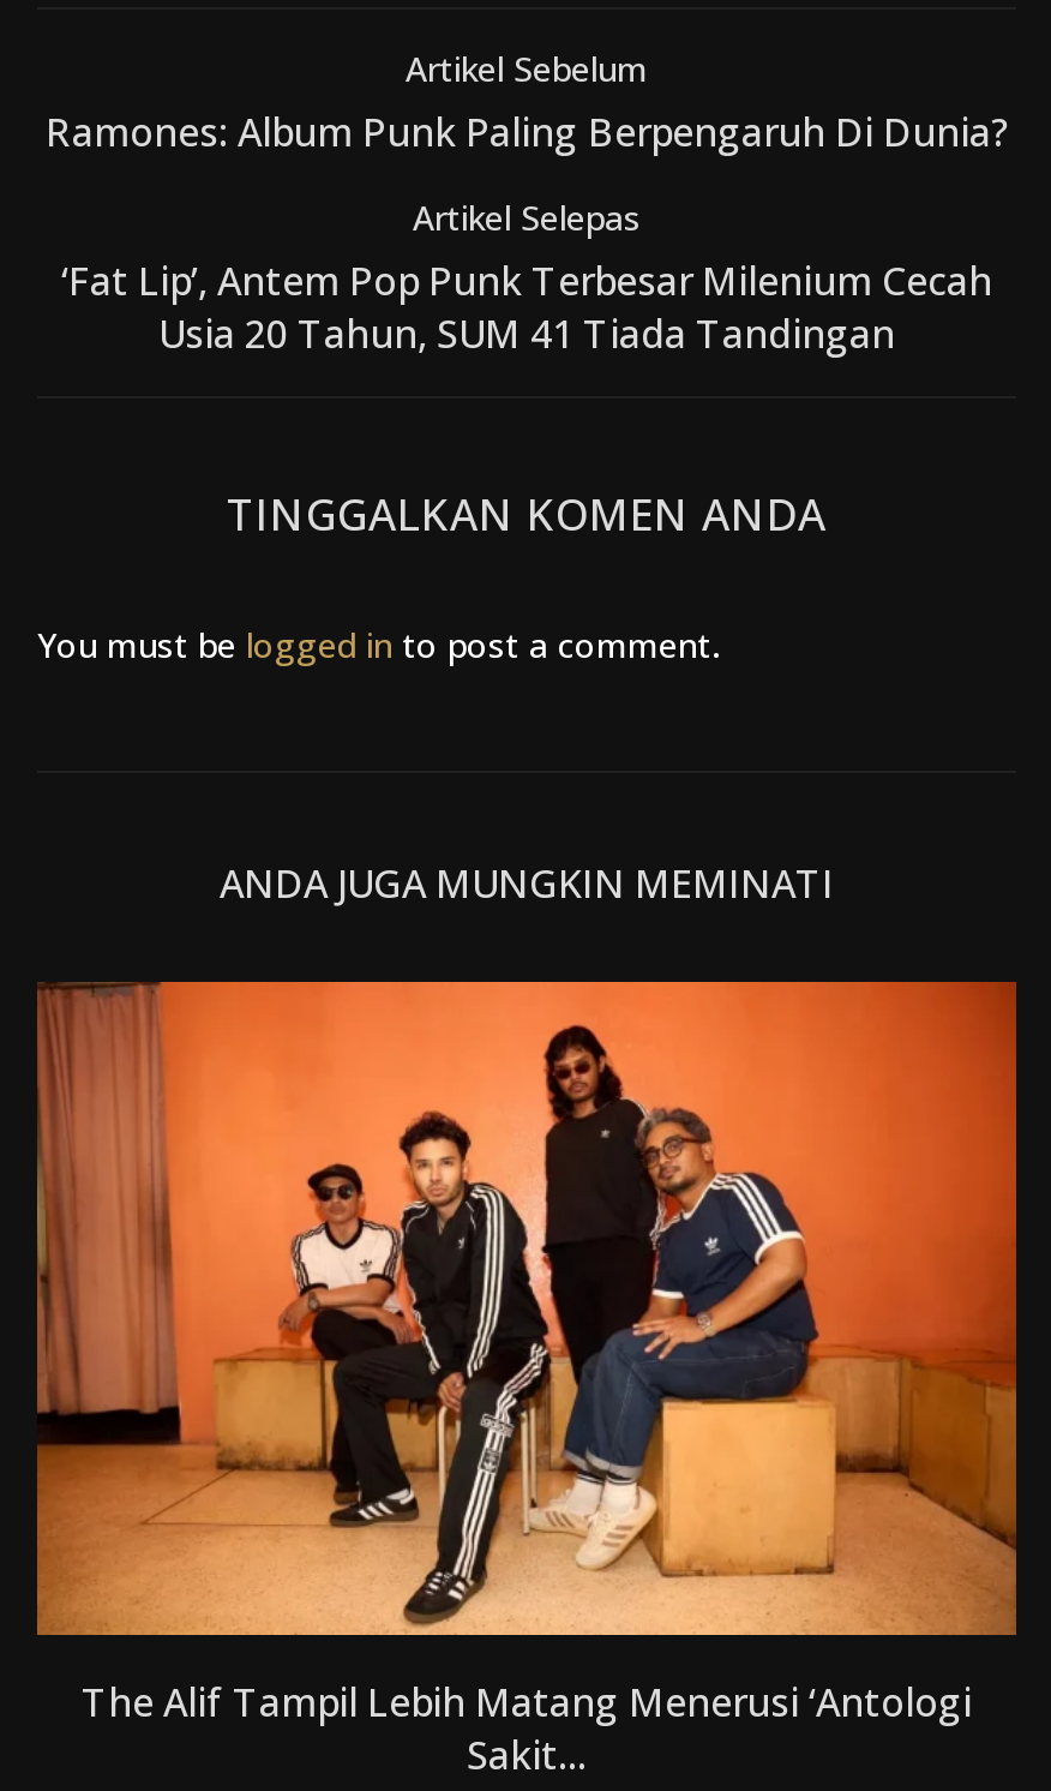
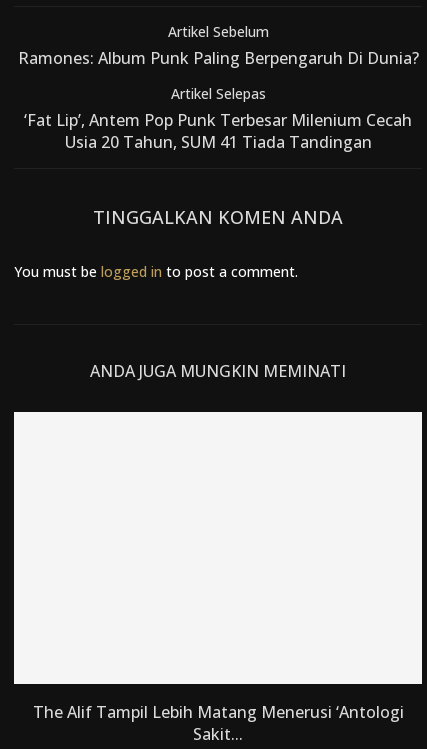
[35,980,1019,1637] [image] -> none

